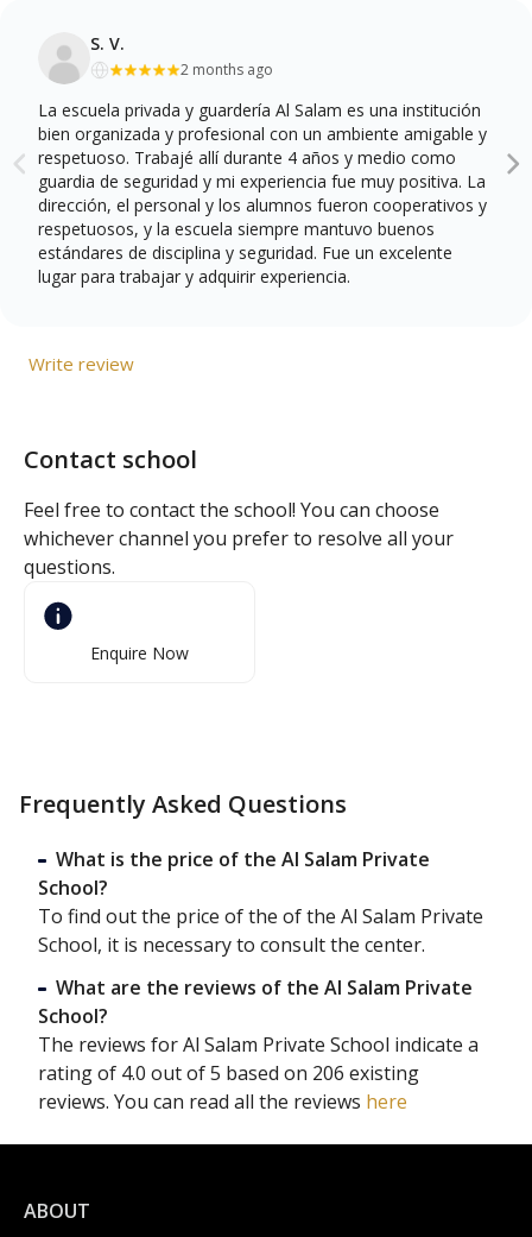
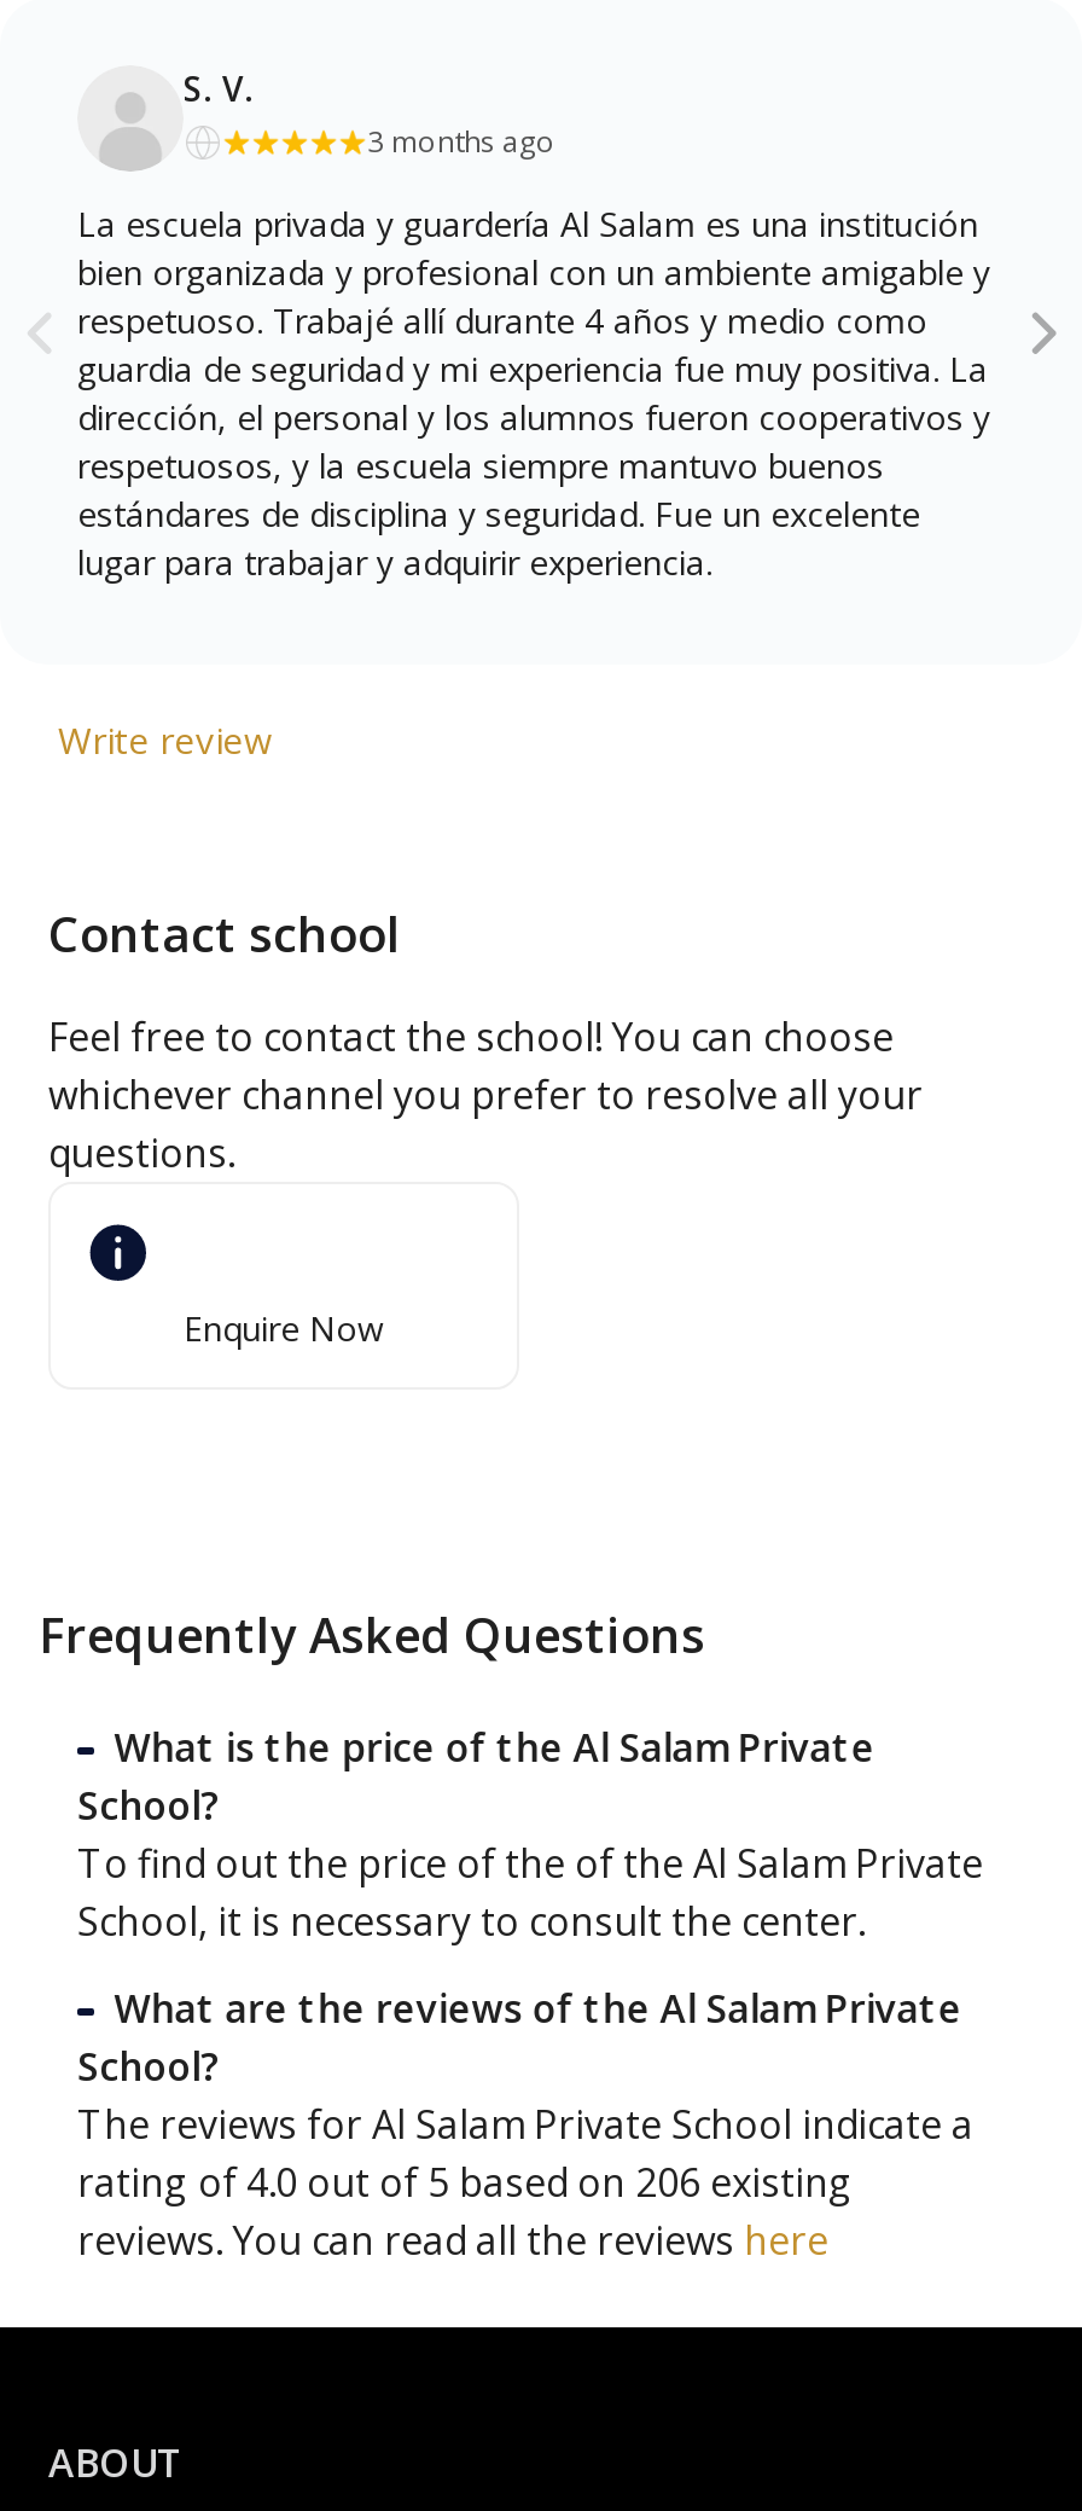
[180,59,273,80] 2 months ago -> [367,121,555,162] 3 months ago

